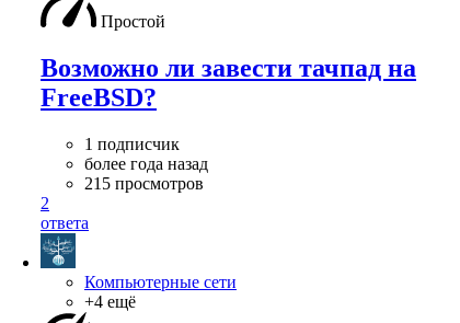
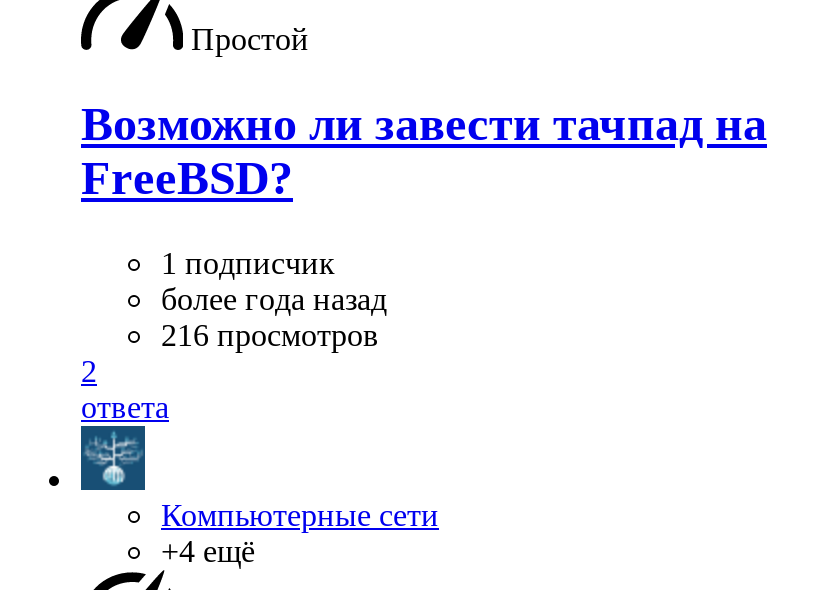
[84,174,204,192] 215 просмотров -> [161,317,379,351] 216 просмотров

